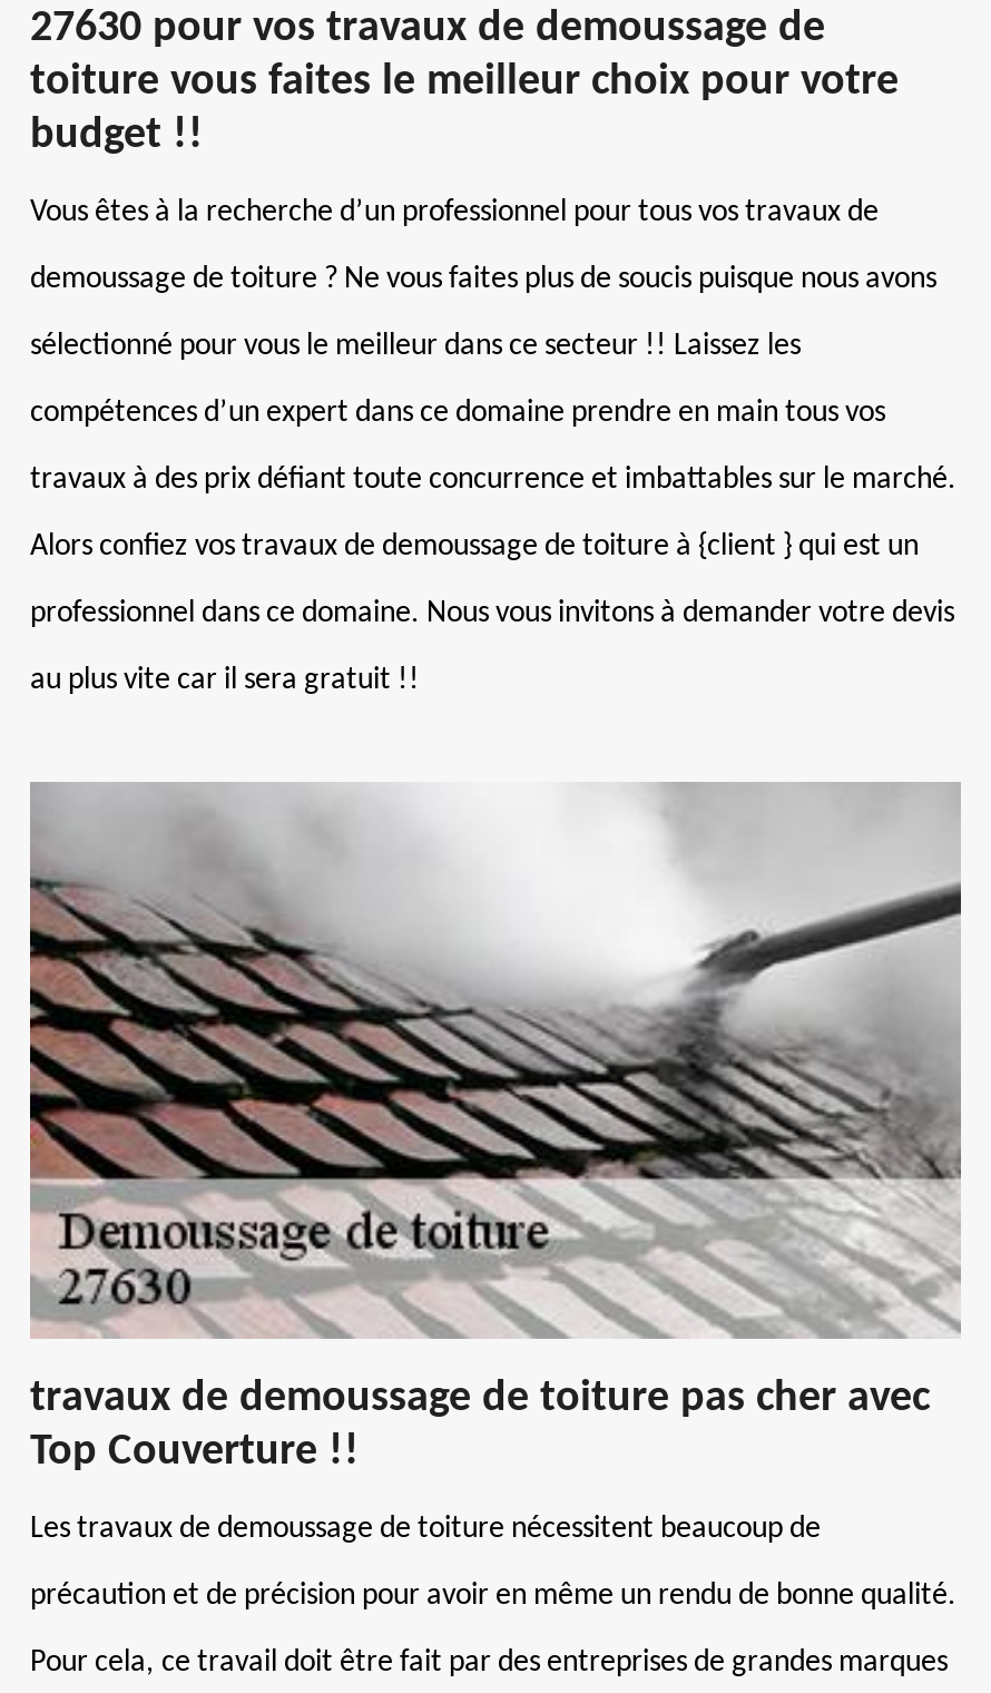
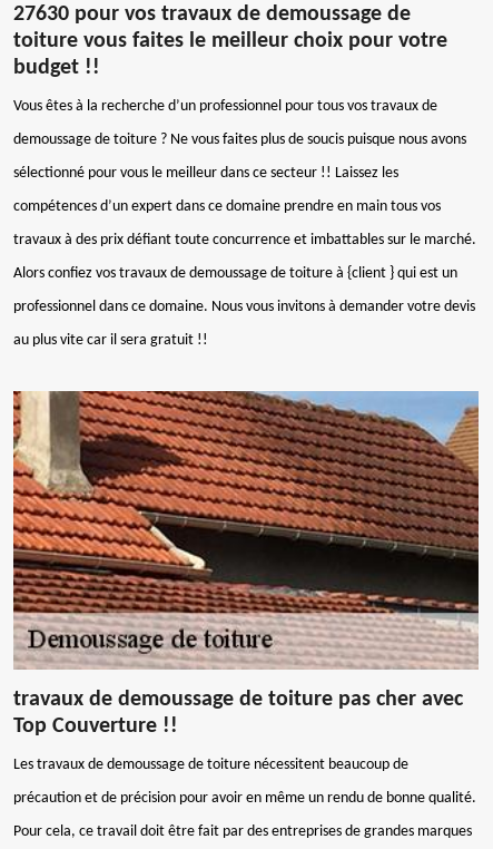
[28,782,963,1337] [image] -> [12,390,480,670] [image]

